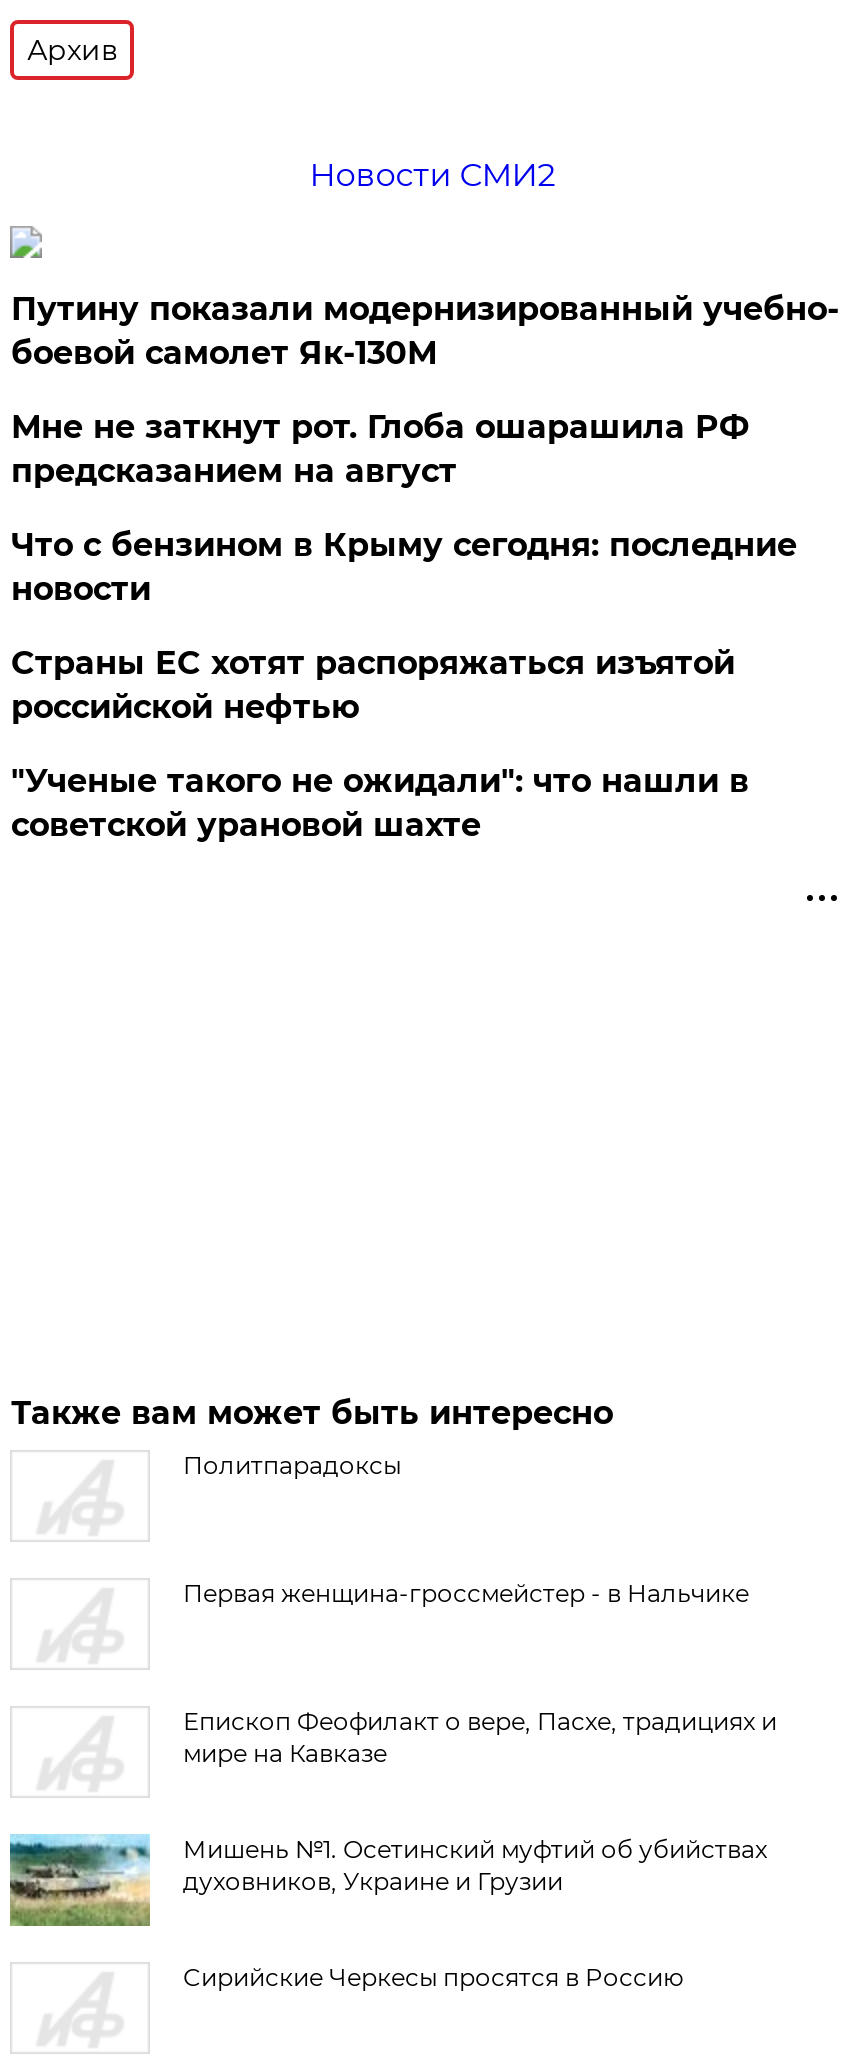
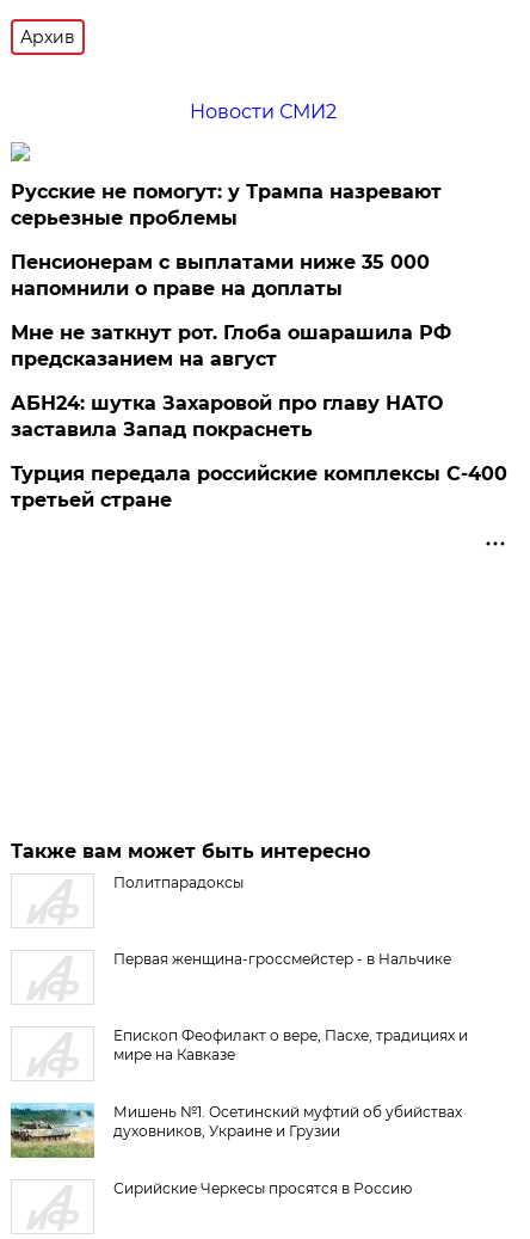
[11,290,839,372] Путину показали модернизированный учебно- | боевой самолет Як-130М -> [11,180,442,300] Русские не помогут: у Трампа назревают | серьезные проблемы | Пенсионерам с выплатами ниже 35 000 | напомнили о праве на доплаты
moved [11,408,749,490] -> [11,321,452,370]: Мне не заткнут рот. Глоба ошарашила РФ | предсказанием на август
[11,526,797,844] Что с бензином в Крыму сегодня: последние | новости | Страны ЕС хотят распоряжаться изъятой | российской нефтью | "Ученые такого не ожидали": что нашли в | советской урановой шахте -> [11,392,508,511] АБН24: шутка Захаровой про главу НАТО | заставила Запад покраснеть | Турция передала российские комплексы С-400 | третьей стране

